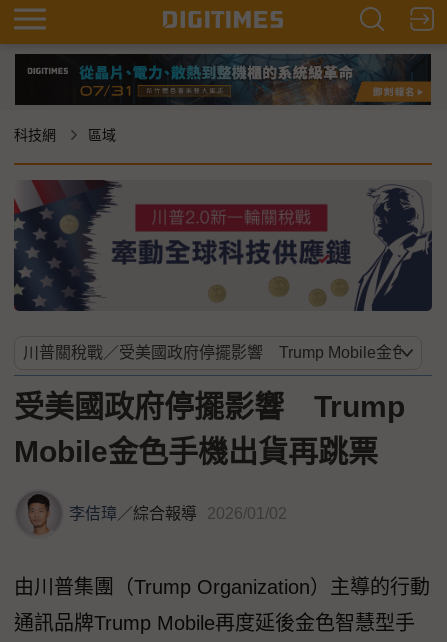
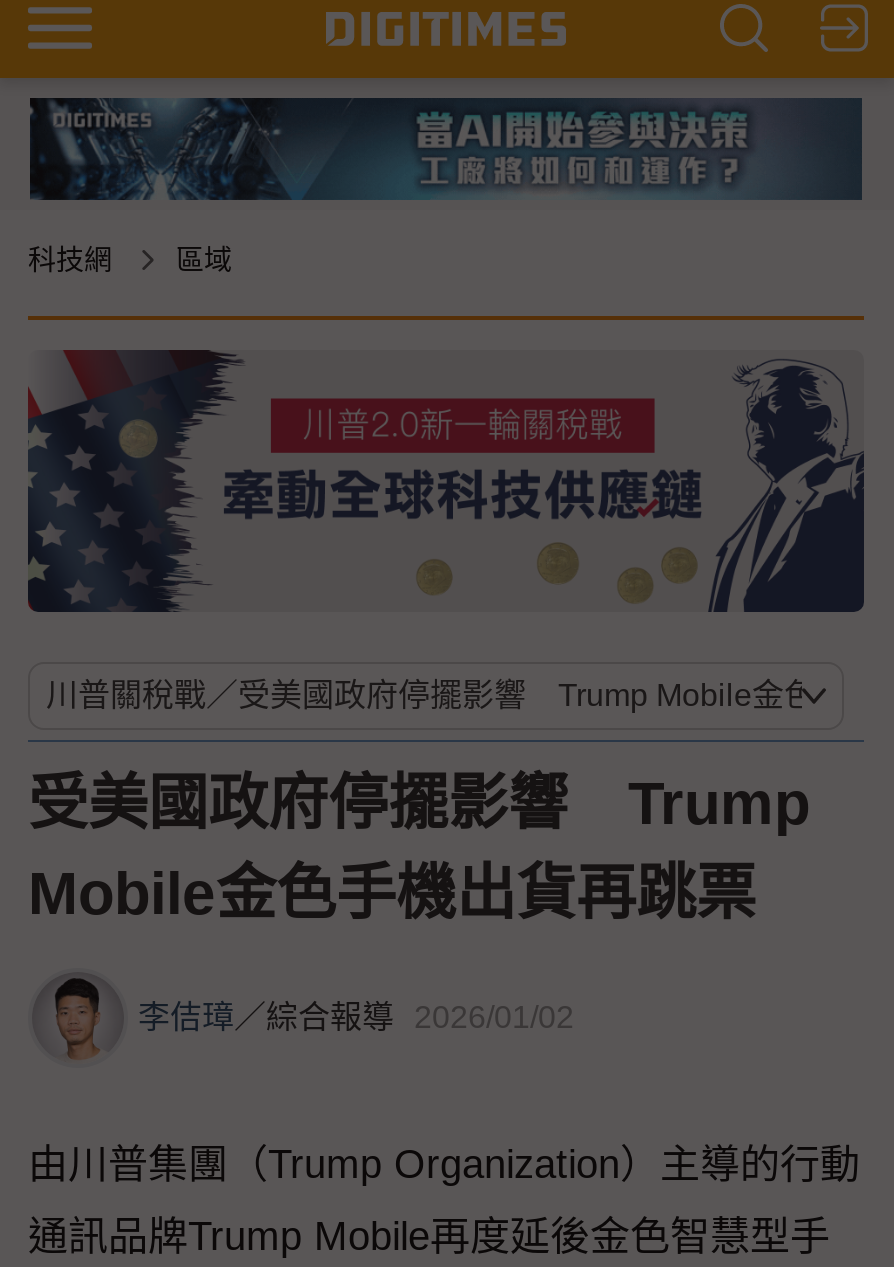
[15,53,432,106] [image] -> [30,96,864,202] [image]

